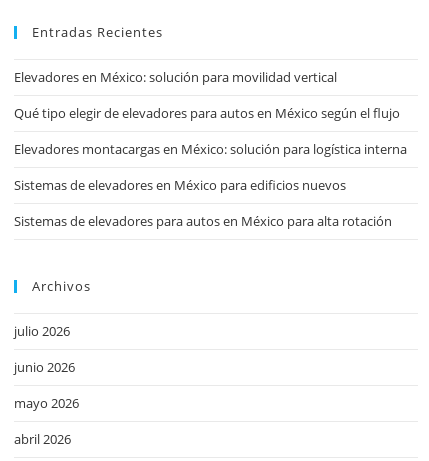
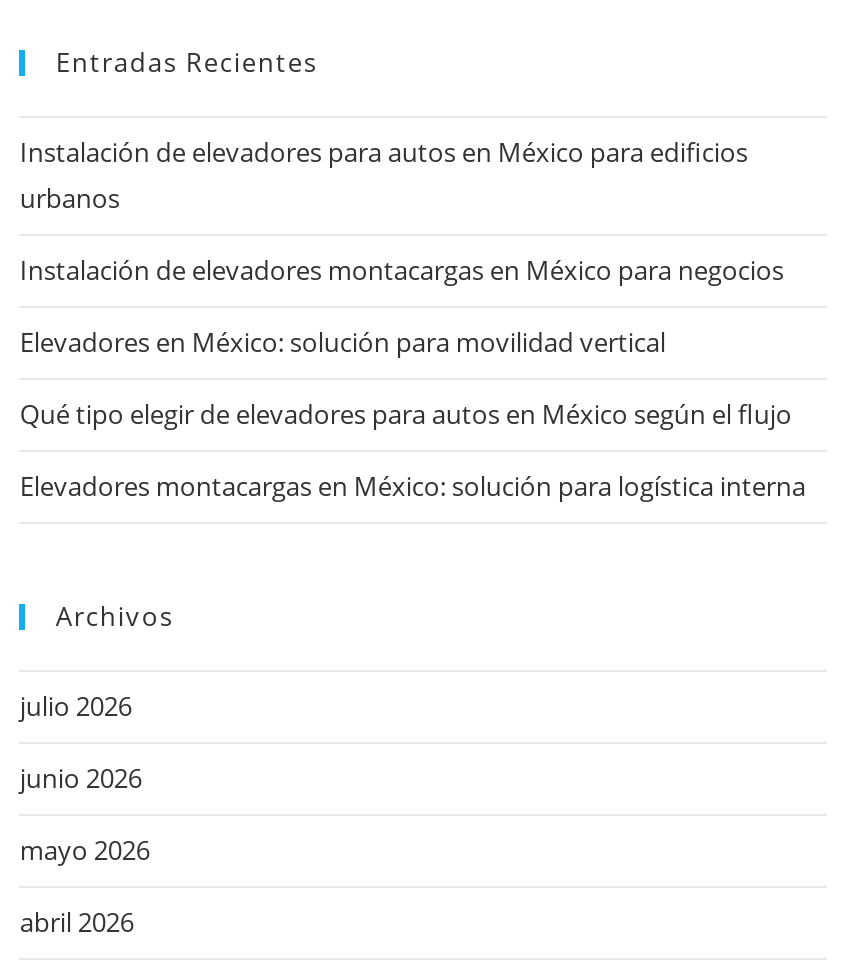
none -> [20,135,784,289] Instalación de elevadores para autos en México para edificios | urbanos | Instalación de elevadores montacargas en México para negocios
moved [14,68,407,158] -> [20,325,806,505]: Elevadores en México: solución para movilidad vertical | Qué tipo elegir de elevadores para autos en México según el flujo | Elevadores montacargas en México: solución para logística interna
[14,176,392,230] Sistemas de elevadores en México para edificios nuevos | Sistemas de elevadores para autos en México para alta rotación -> none

